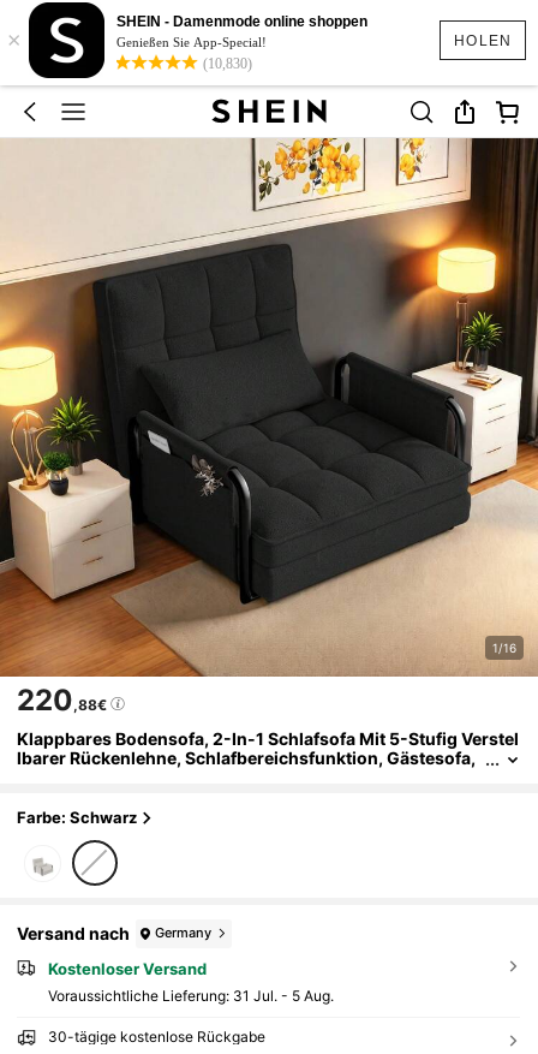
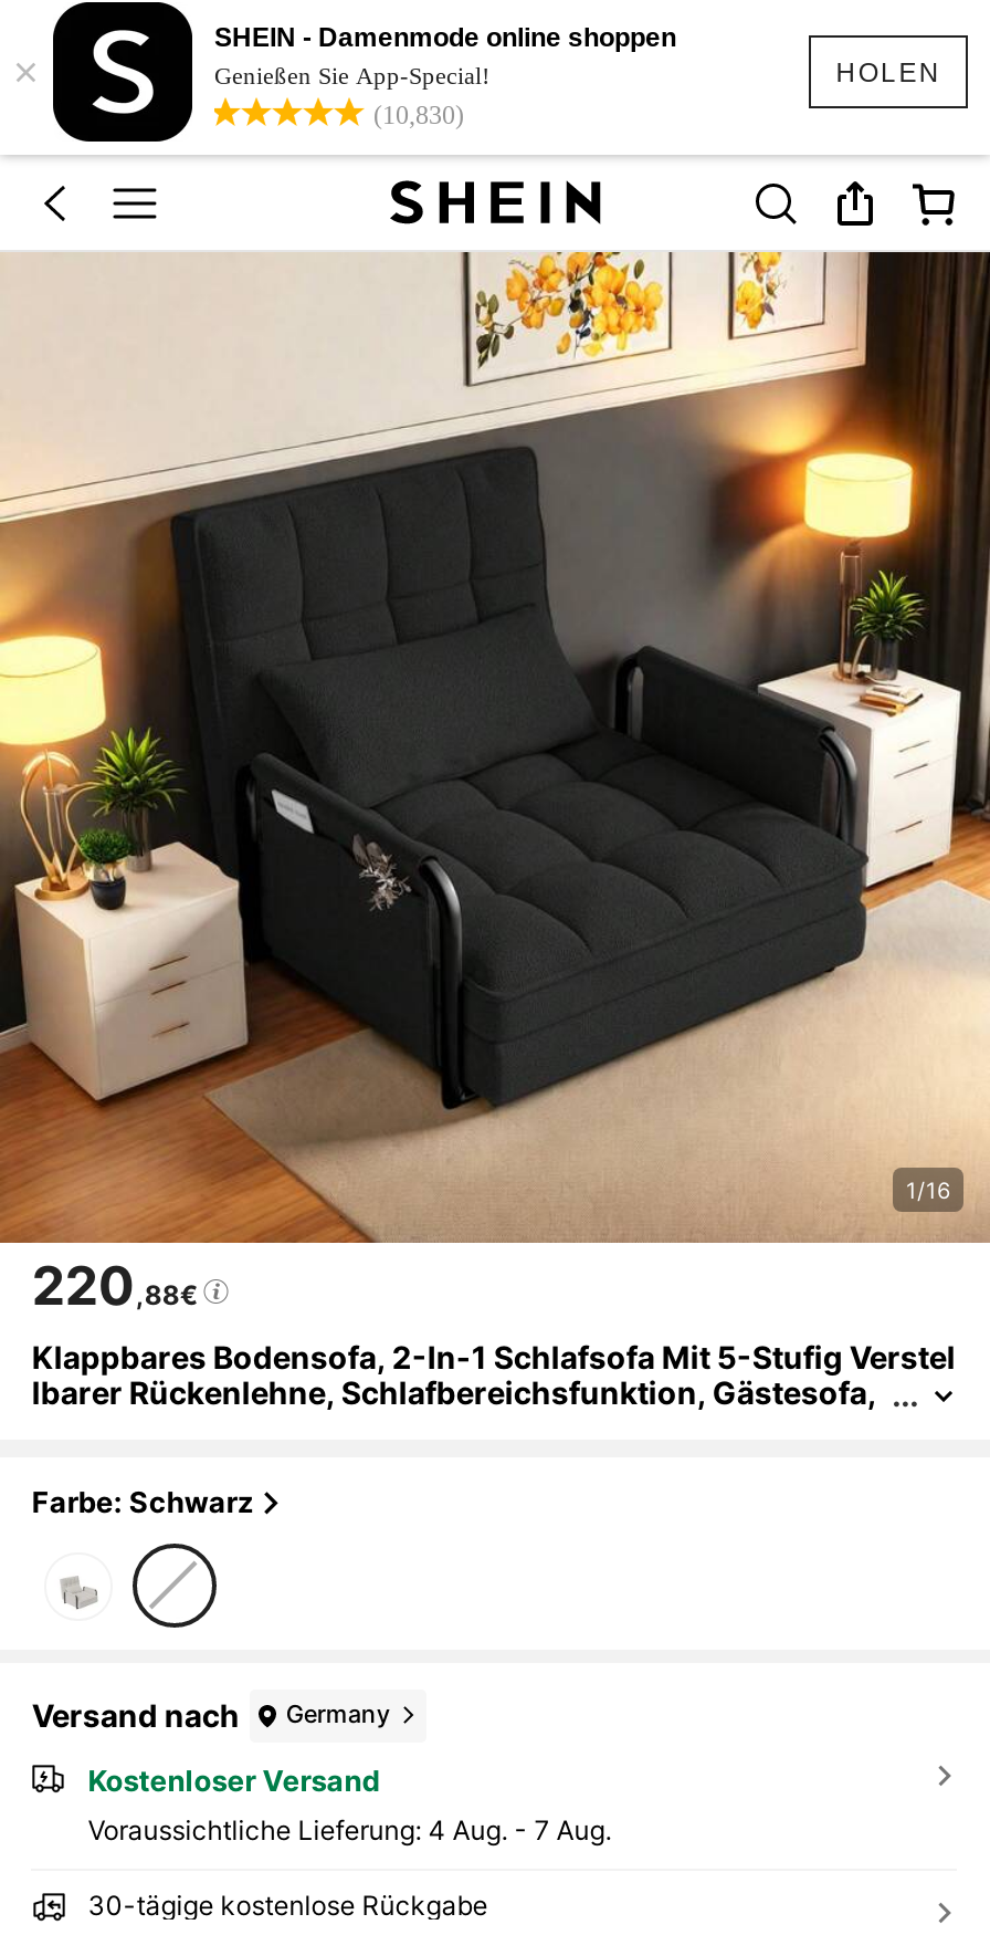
[48,986,333,1004] Voraussichtliche Lieferung: 31 Jul. - 5 Aug. -> [88,1813,611,1846] Voraussichtliche Lieferung: 4 Aug. - 7 Aug.

